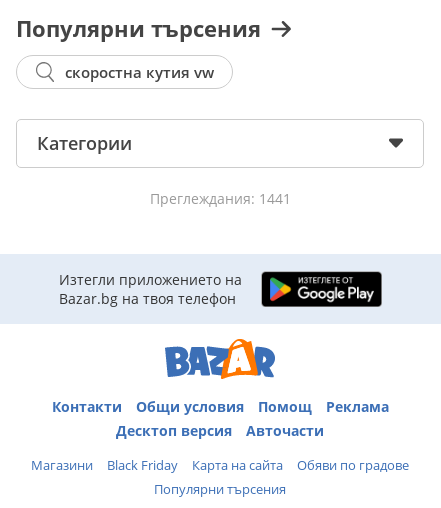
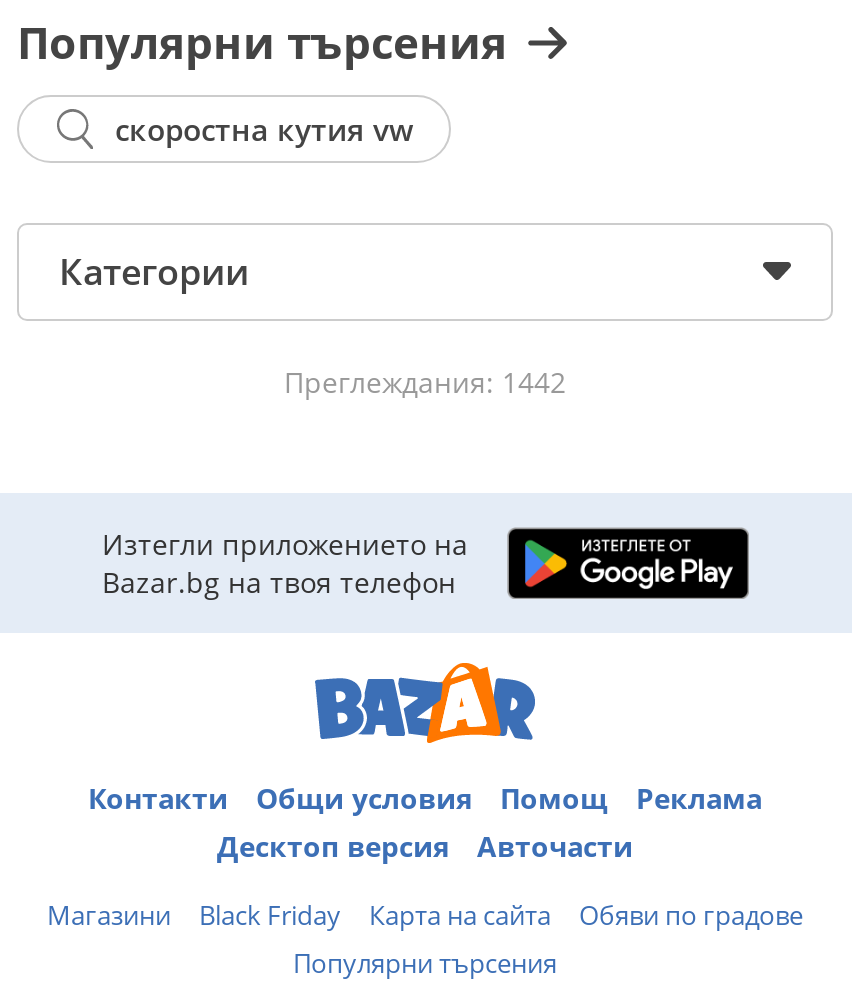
[149,189,290,208] Преглеждания: 1441 -> [284,363,566,401] Преглеждания: 1442

